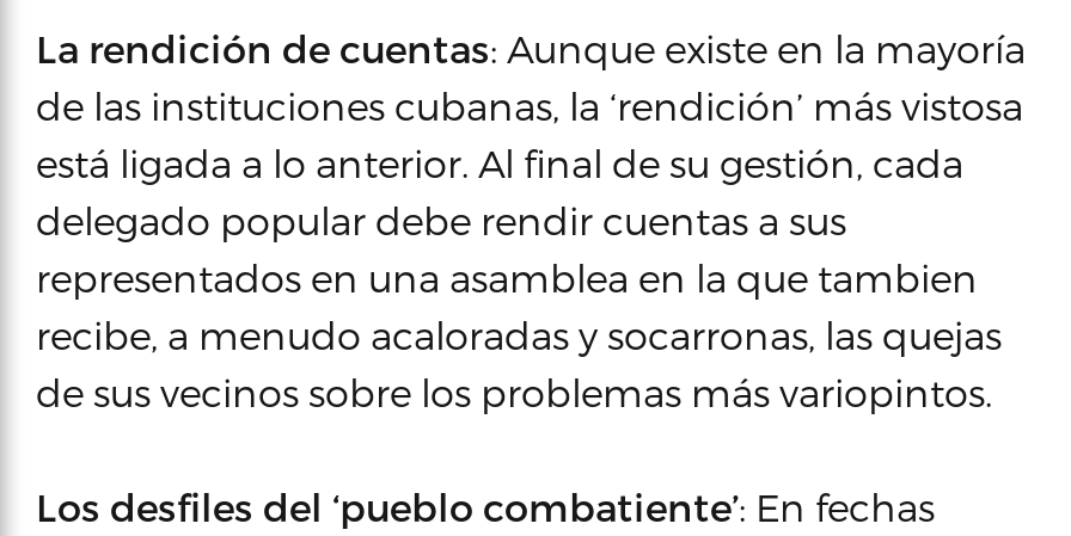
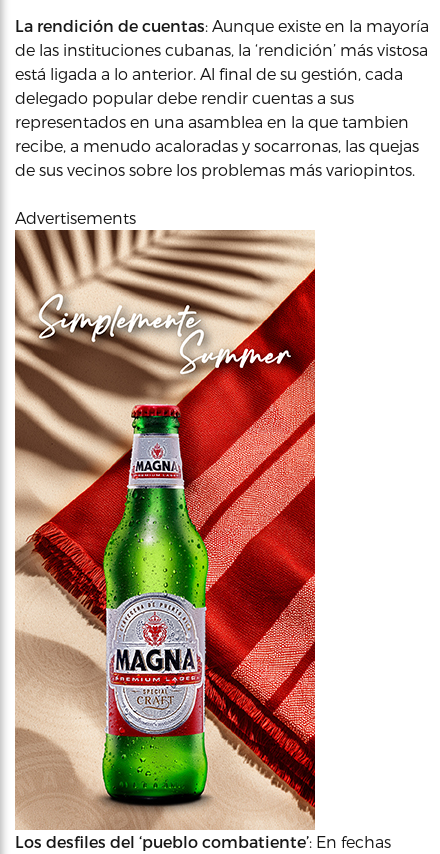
none -> [14,229,316,830] [image]
none -> [15,208,136,227] Advertisements

